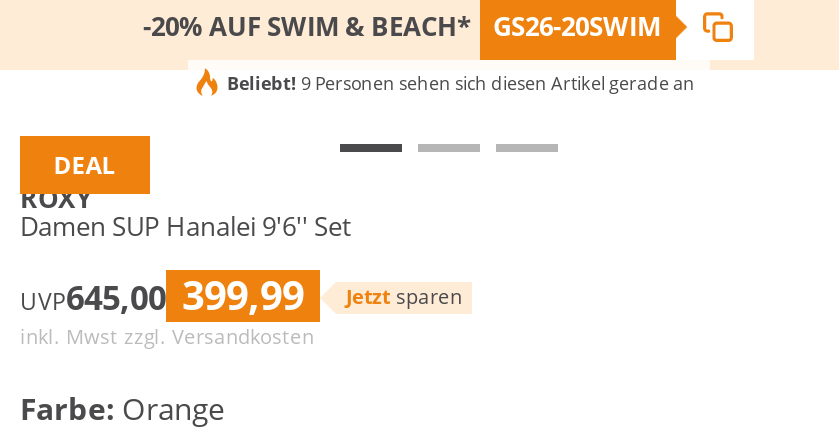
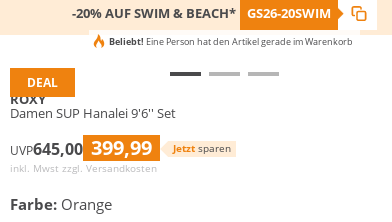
[227,69,695,95] Beliebt! 9 Personen sehen sich diesen Artikel gerade an -> [108,34,352,47] Beliebt! Eine Person hat den Artikel gerade im Warenkorb

